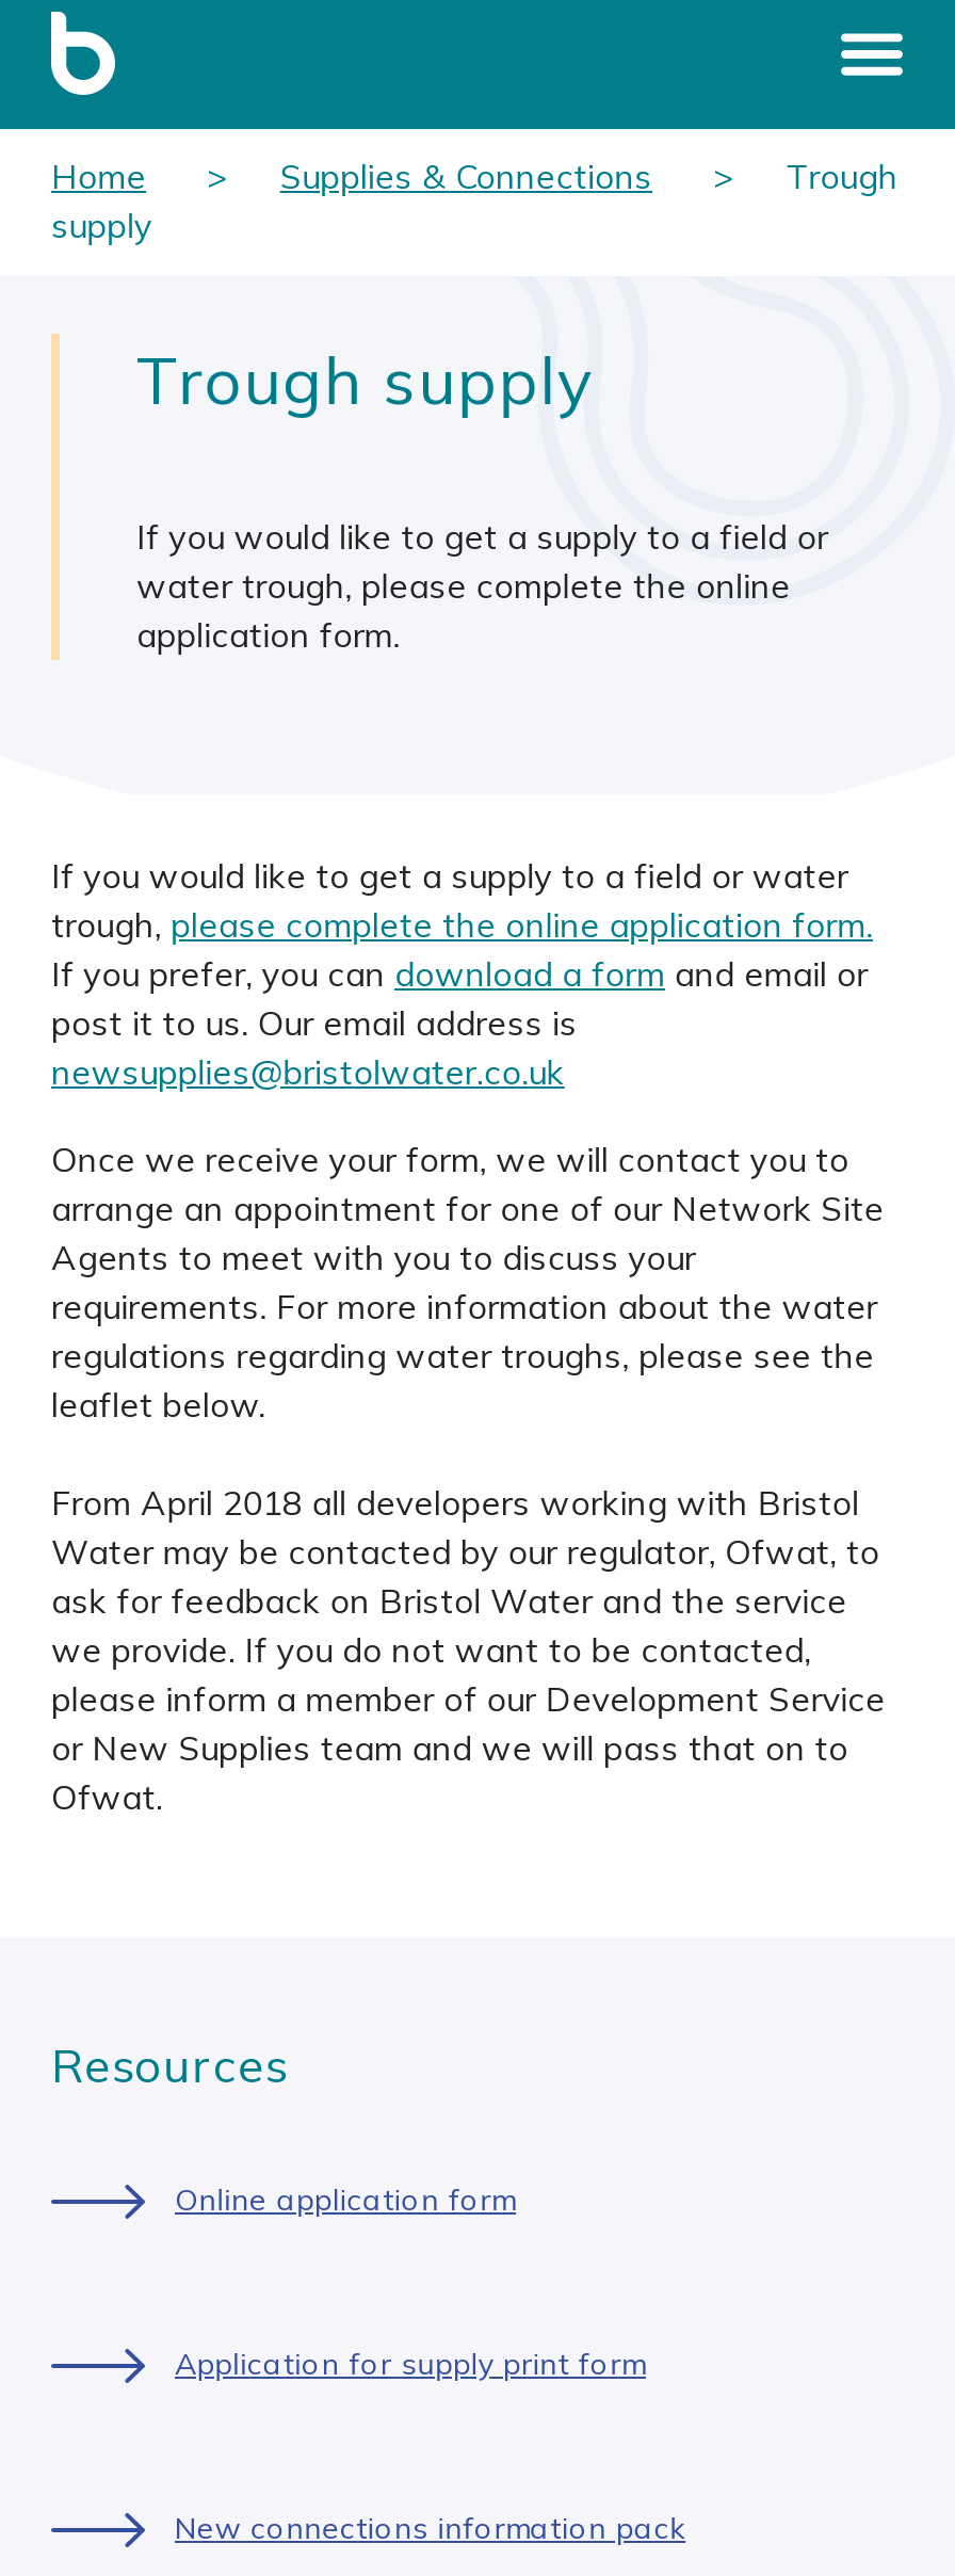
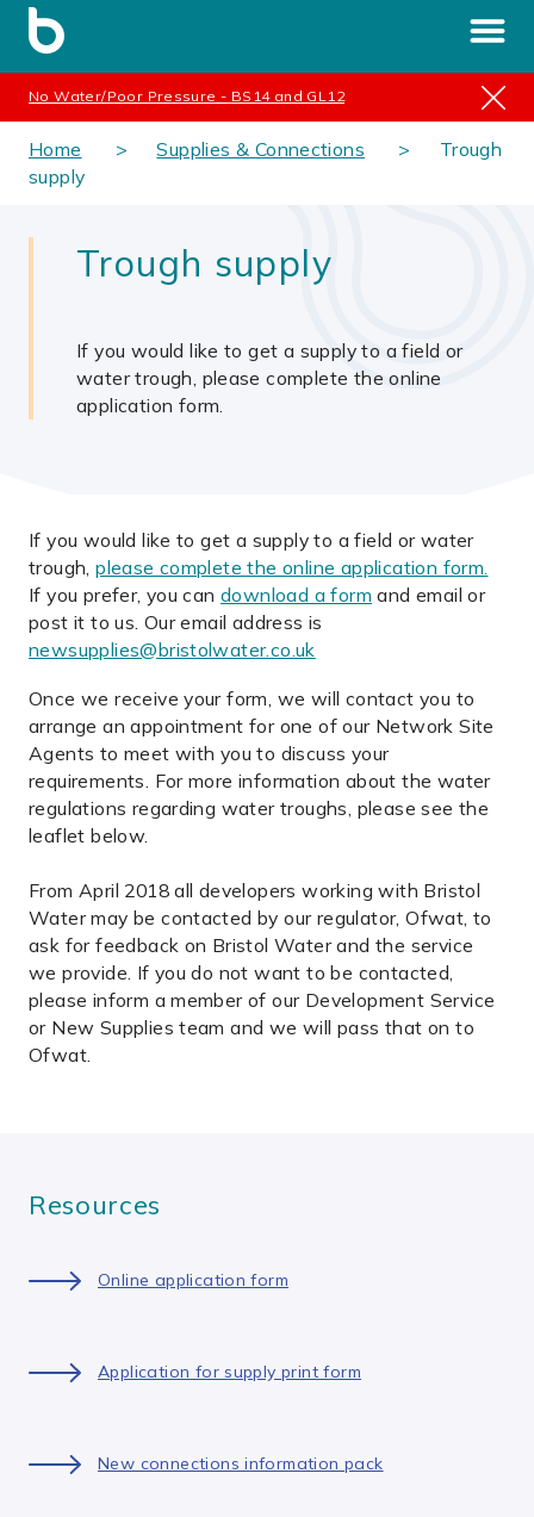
none -> [29,87,344,105] No Water/Poor Pressure - BS14 and GL12

